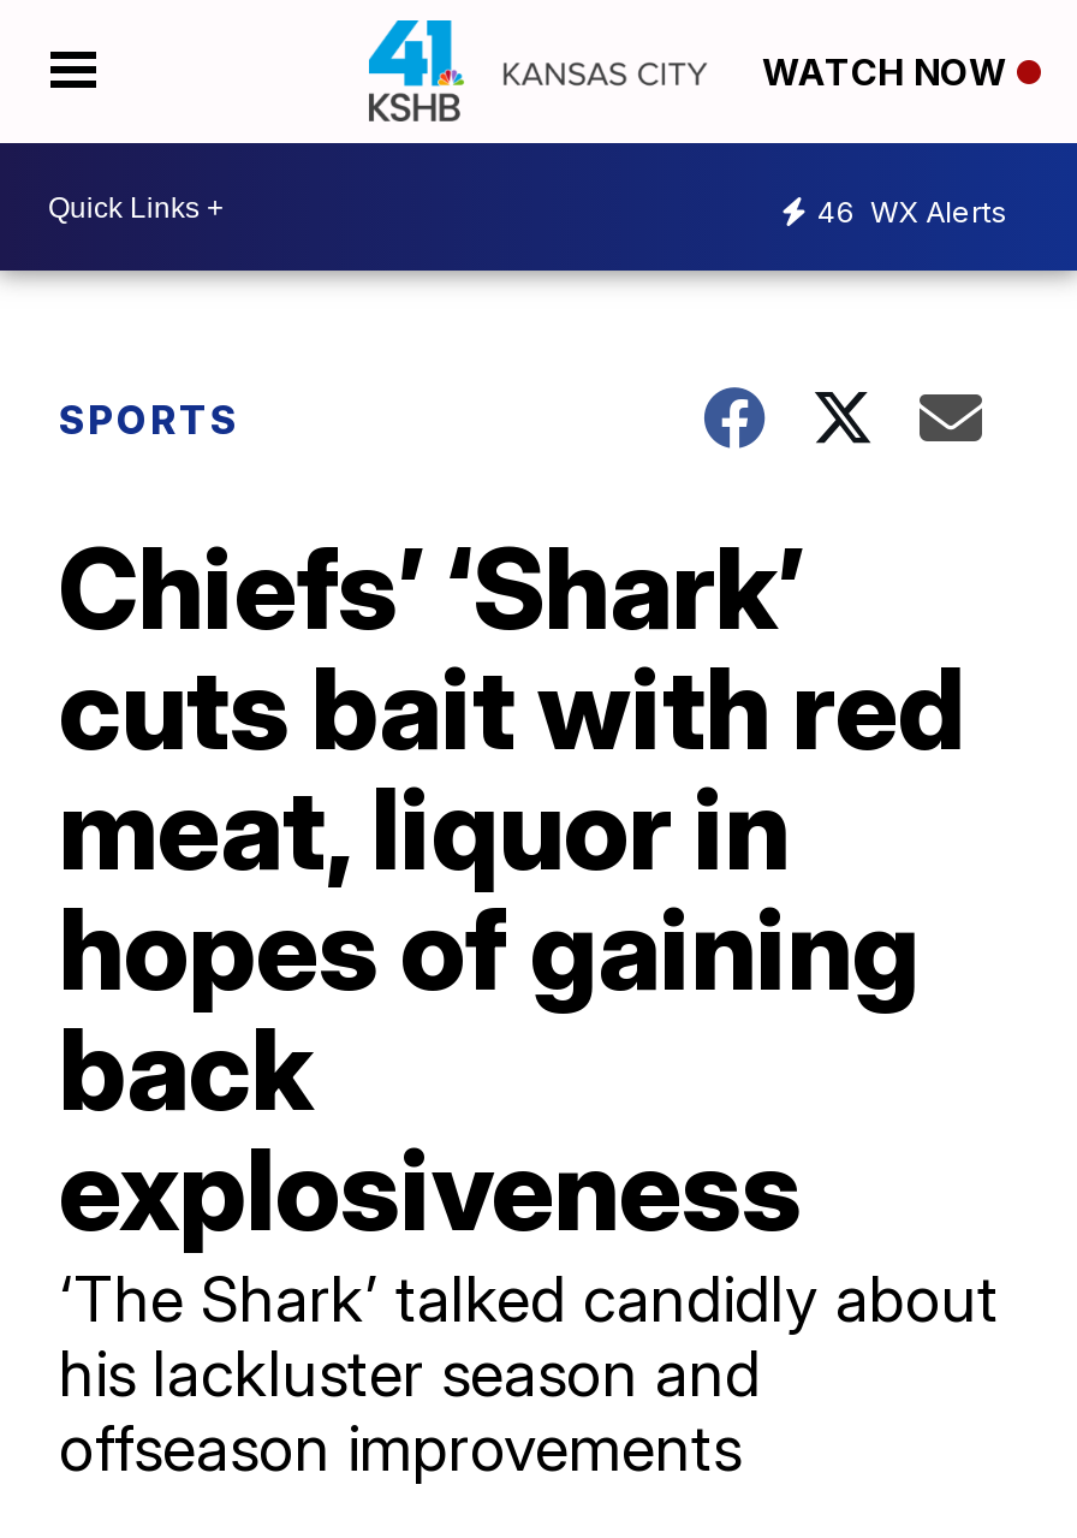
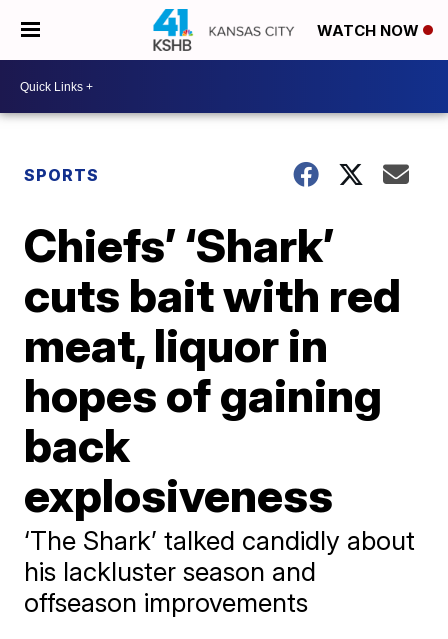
[817,192,1007,228] 46 WX Alerts -> none

